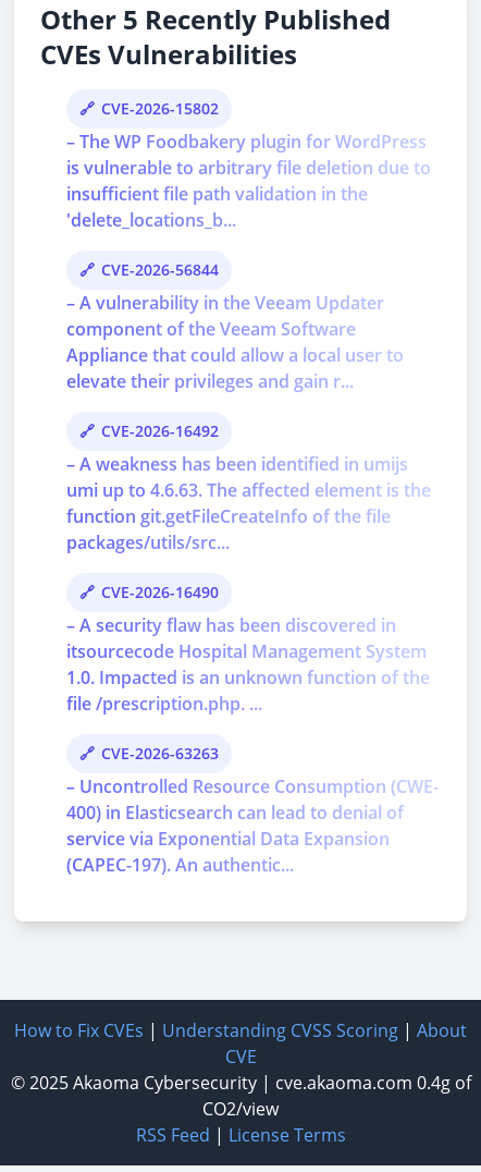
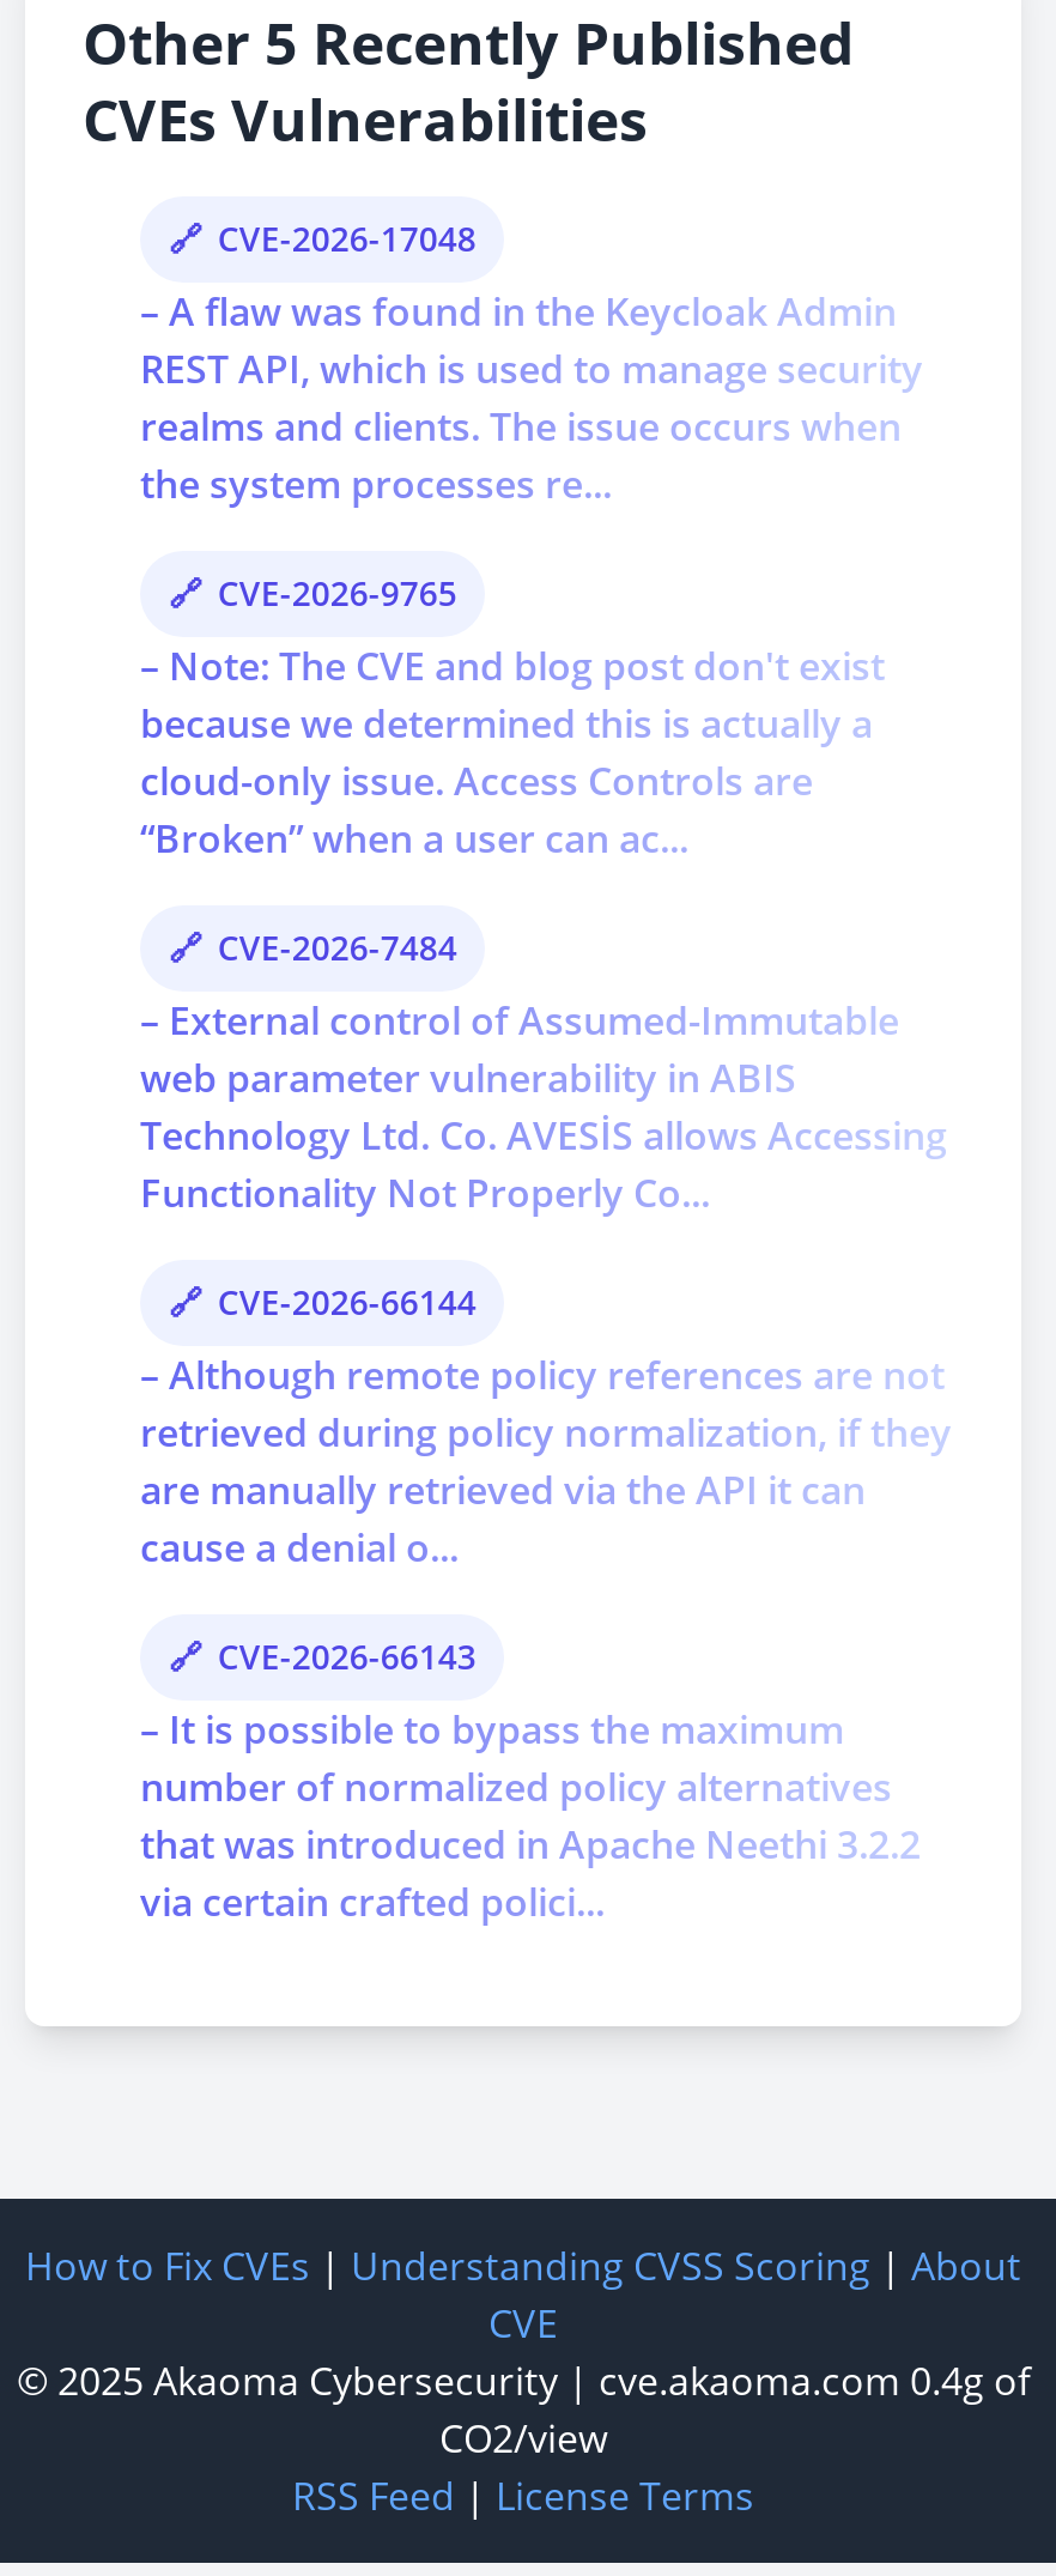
[102,98,219,119] CVE-2026-15802 -> [218,216,476,261] CVE-2026-17048
[66,130,431,232] – The WP Foodbakery plugin for WordPress | is vulnerable to arbitrary file deletion due to | insufficient file path validation in the | 'delete_locations_b... -> [140,285,923,510] – A flaw was found in the Keycloak Admin | REST API, which is used to manage security | realms and clients. The issue occurs when | the system processes re...
[102,259,219,280] CVE-2026-56844 -> [218,570,457,616] CVE-2026-9765
[66,291,404,393] – A vulnerability in the Veeam Updater | component of the Veeam Software | Appliance that could allow a local user to | elevate their privileges and gain r... -> [140,640,885,865] – Note: The CVE and blog post don't exist | because we determined this is actually a | cloud-only issue. Access Controls are | “Broken” when a user can ac...
[102,420,219,441] CVE-2026-16492 -> [218,925,457,970] CVE-2026-7484
[66,452,431,554] – A weakness has been identified in umijs | umi up to 4.6.63. The affected element is the | function git.getFileCreateInfo of the file | packages/utils/src... -> [140,994,947,1219] – External control of Assumed-Immutable | web parameter vulnerability in ABIS | Technology Ltd. Co. AVESİS allows Accessing | Functionality Not Properly Co...
[102,582,219,602] CVE-2026-16490 -> [218,1279,476,1325] CVE-2026-66144
[66,613,430,716] – A security flaw has been discovered in | itsourcecode Hospital Management System | 1.0. Impacted is an unknown function of the | file /prescription.php. ... -> [140,1348,952,1574] – Although remote policy references are not | retrieved during policy normalization, if they | are manually retrieved via the API it can | cause a denial o...
[102,743,219,764] CVE-2026-63263 -> [218,1634,476,1679] CVE-2026-66143
[66,774,439,877] – Uncontrolled Resource Consumption (CWE- | 400) in Elasticsearch can lead to denial of | service via Exponential Data Expansion | (CAPEC-197). An authentic... -> [140,1703,921,1928] – It is possible to bypass the maximum | number of normalized policy alternatives | that was introduced in Apache Neethi 3.2.2 | via certain crafted polici...

